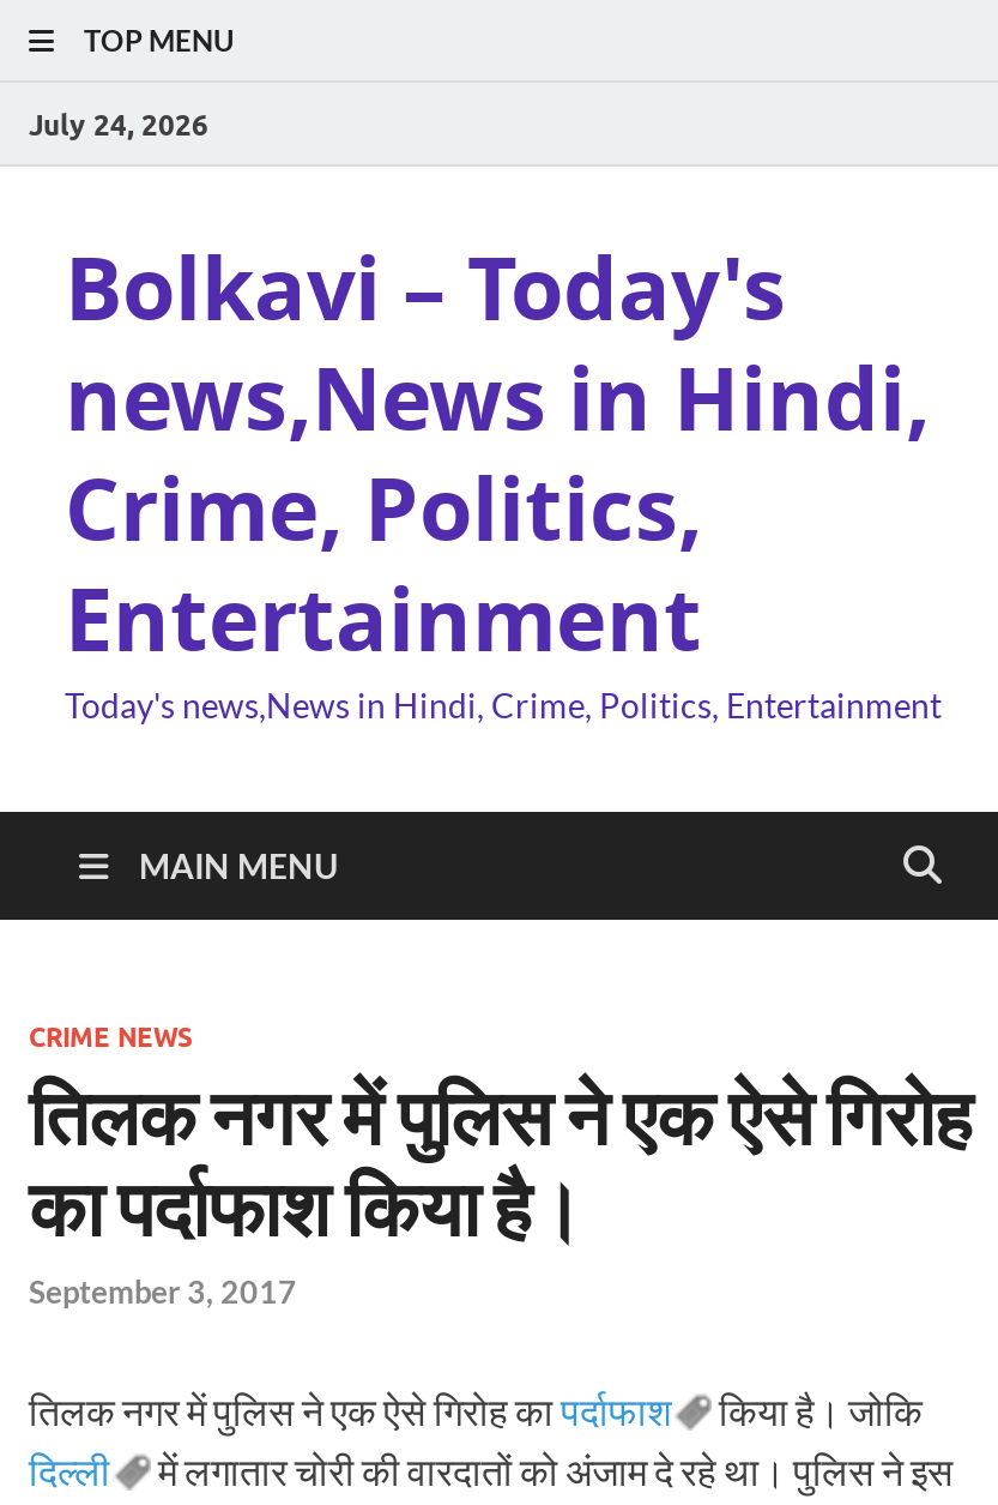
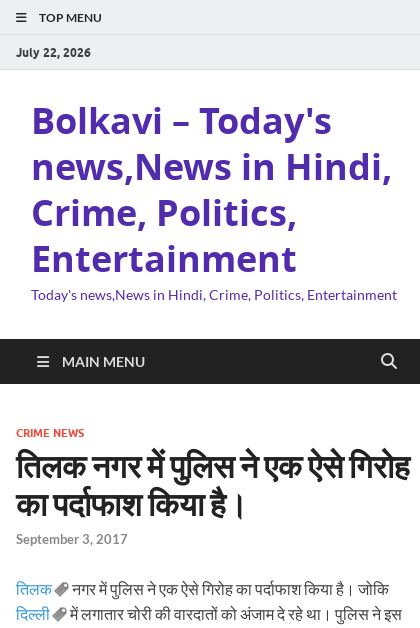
[29,106,208,142] July 24, 2026 -> [16,44,91,59] July 22, 2026

